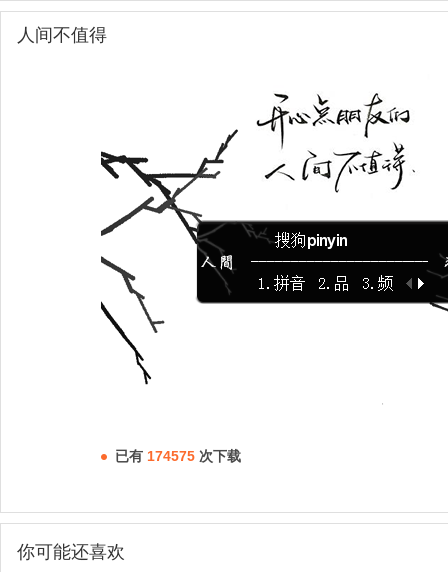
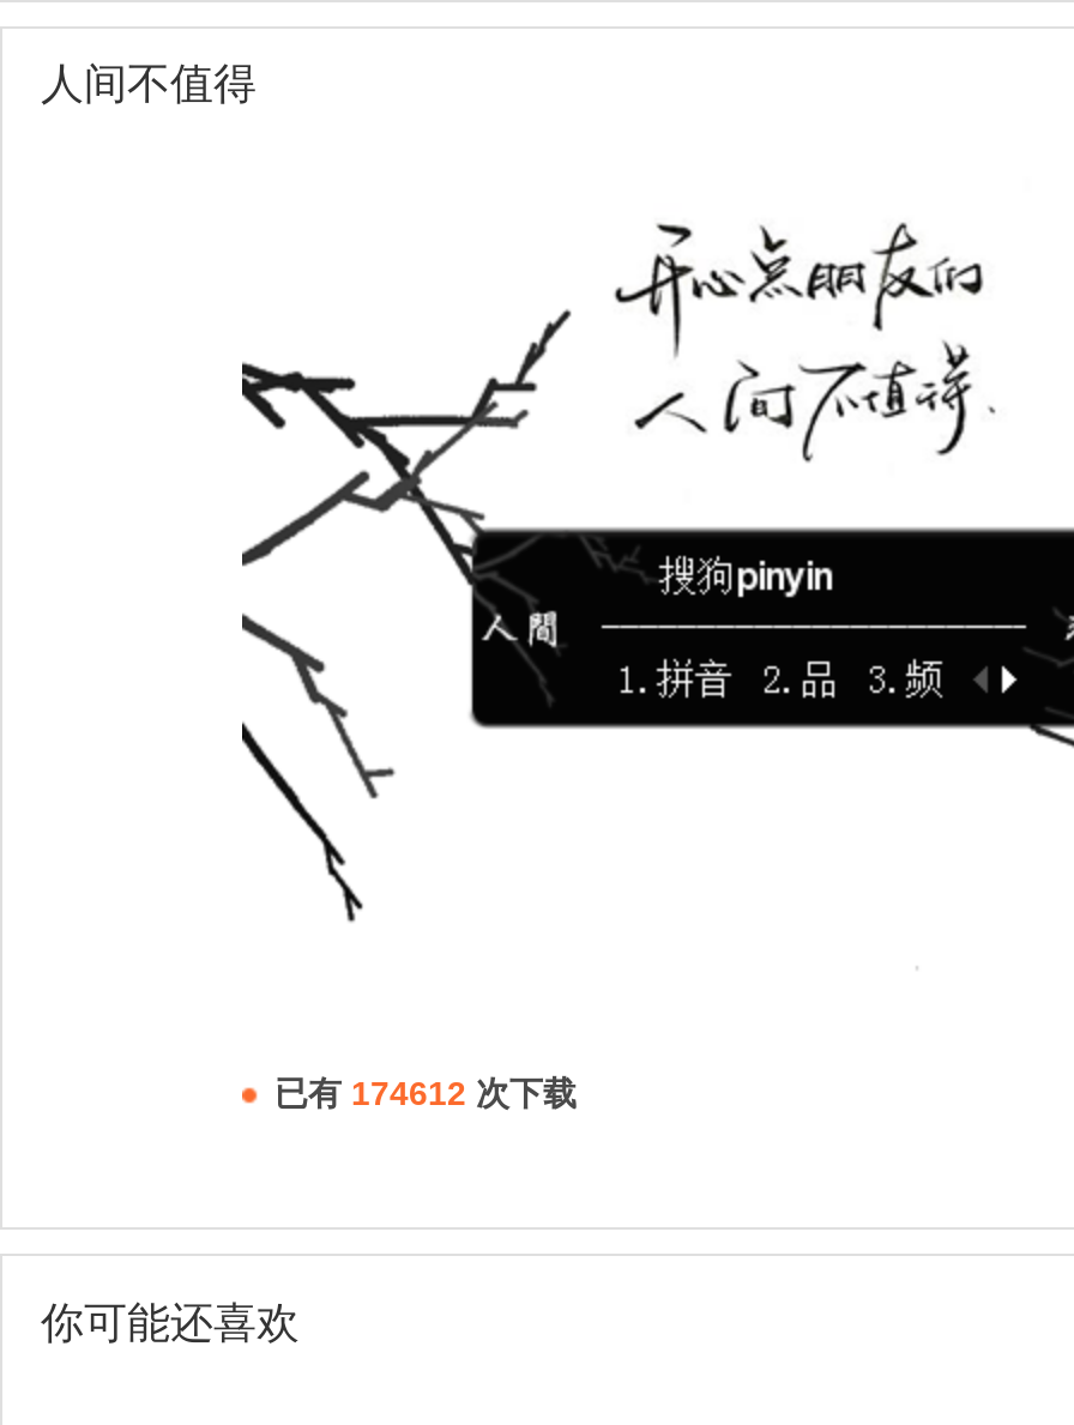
[114,448,240,464] 已有174575次下载 -> [274,1074,577,1112] 已有174612次下载

